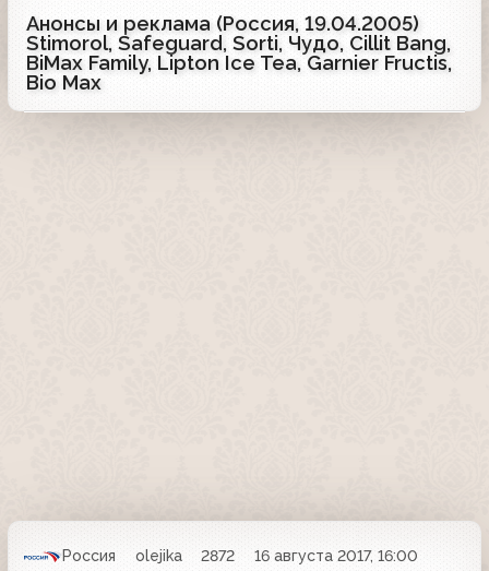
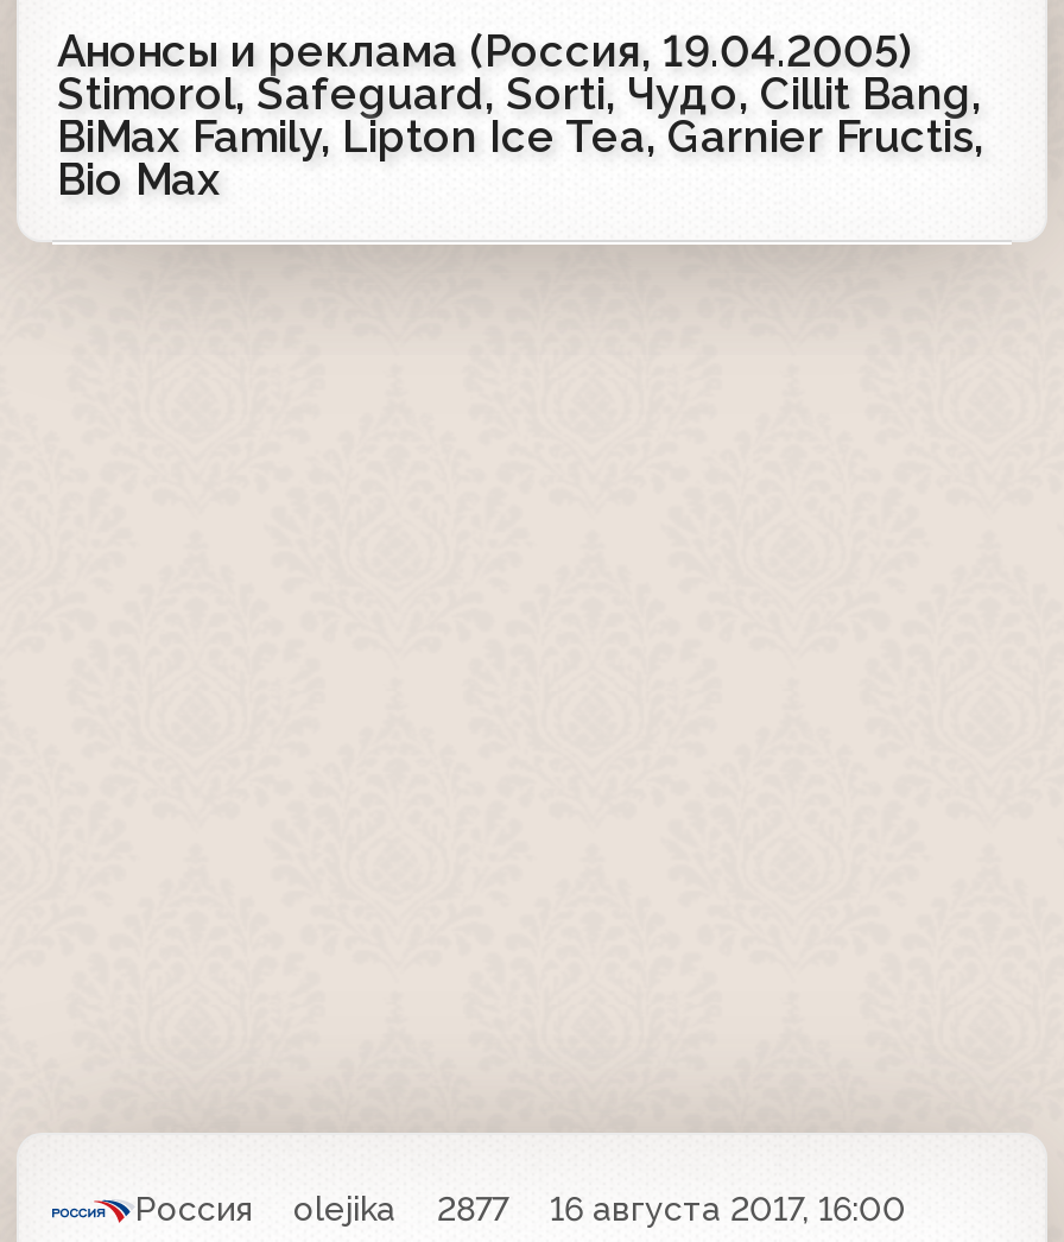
[62,547,418,565] Россия olejika 2872 16 августа 2017, 16:00 -> [135,1190,906,1228] Россия olejika 2877 16 августа 2017, 16:00

